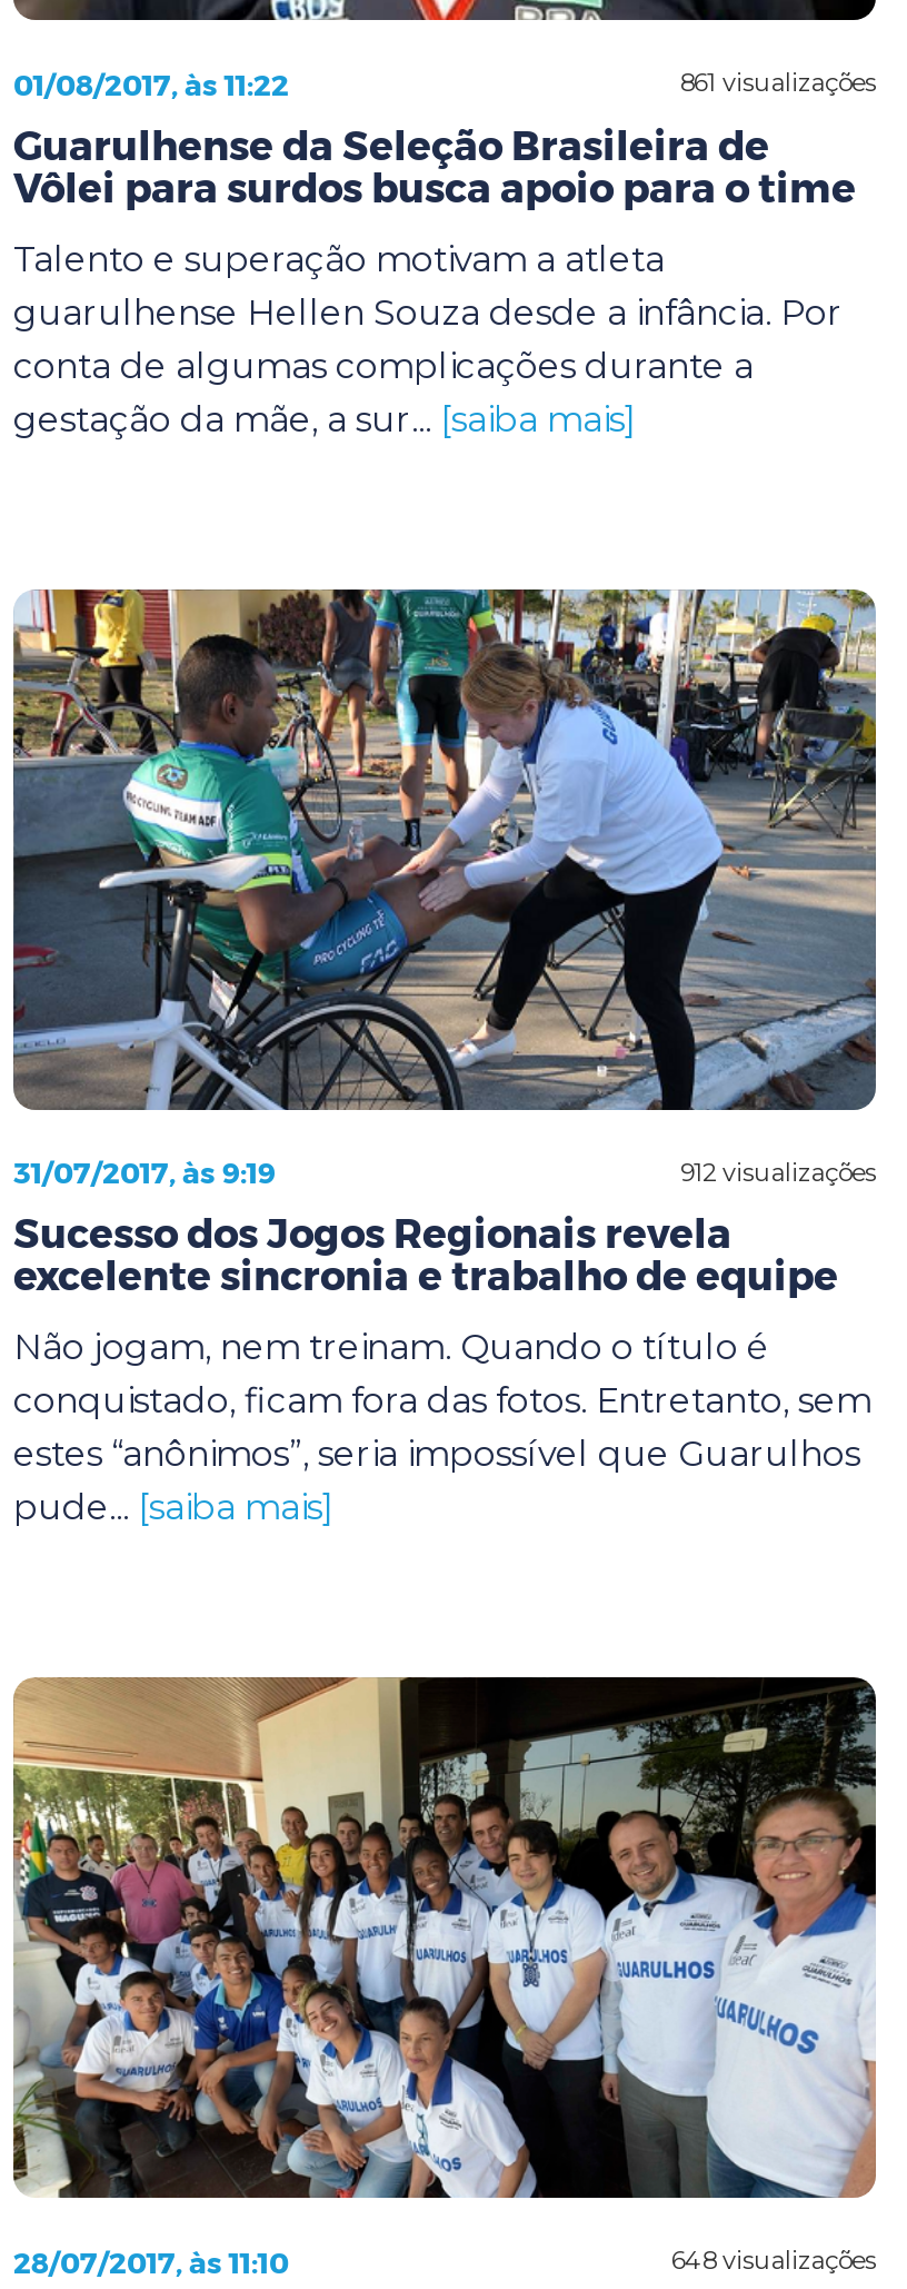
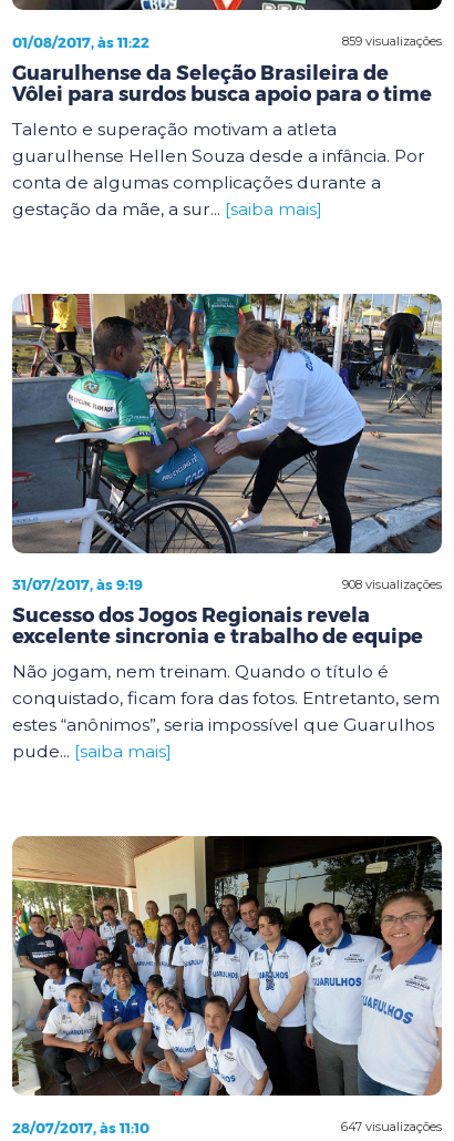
[680,67,876,98] 861 visualizações -> [342,33,442,49] 859 visualizações
[680,1156,876,1187] 912 visualizações -> [342,576,442,592] 908 visualizações
[671,2245,876,2276] 648 visualizações -> [341,1119,442,1134] 647 visualizações

